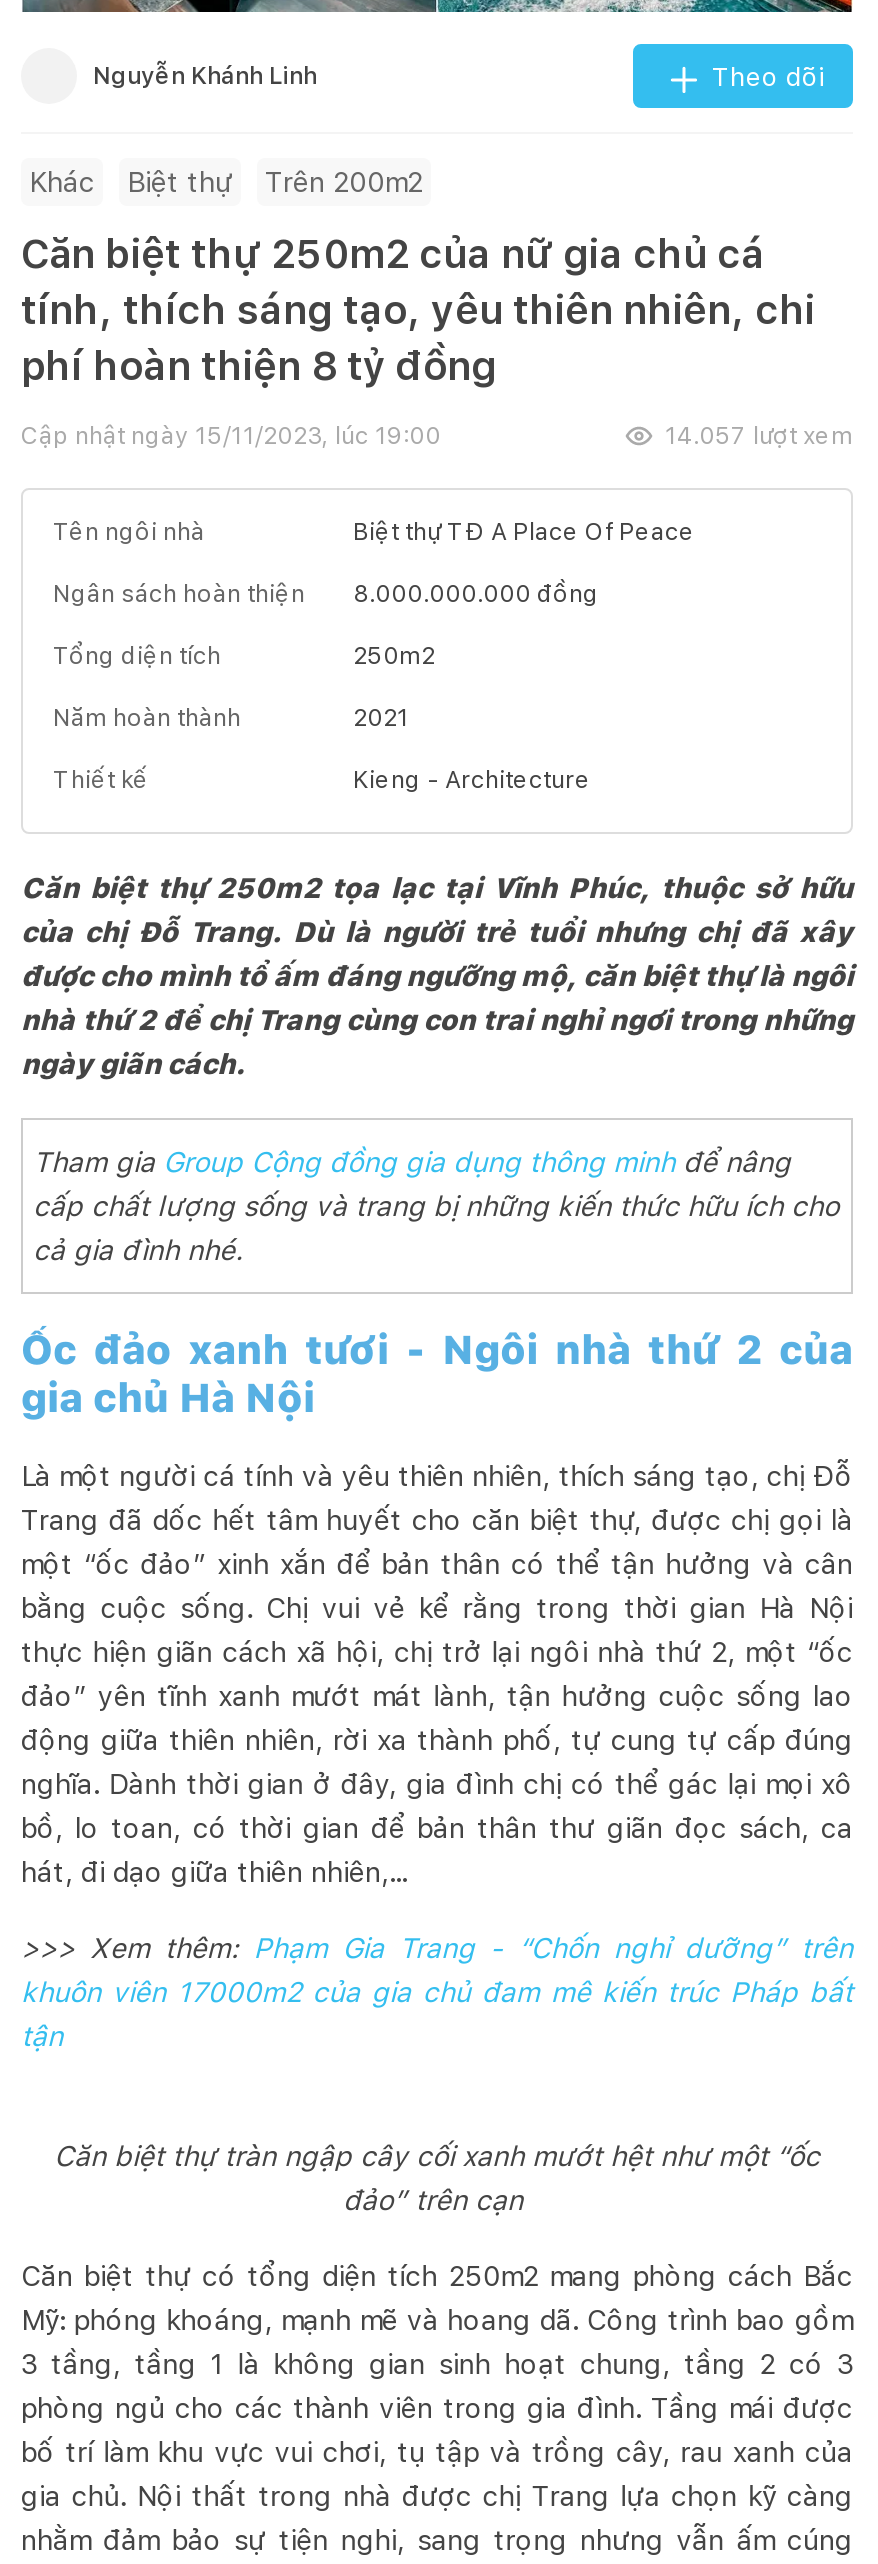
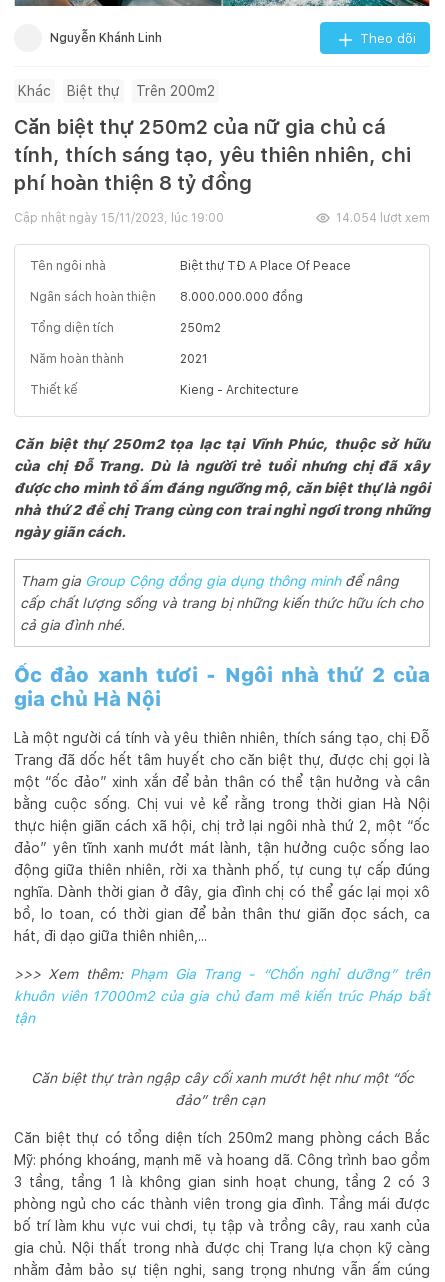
[665,422,853,450] 14.057 lượt xem -> [336,211,430,225] 14.054 lượt xem

